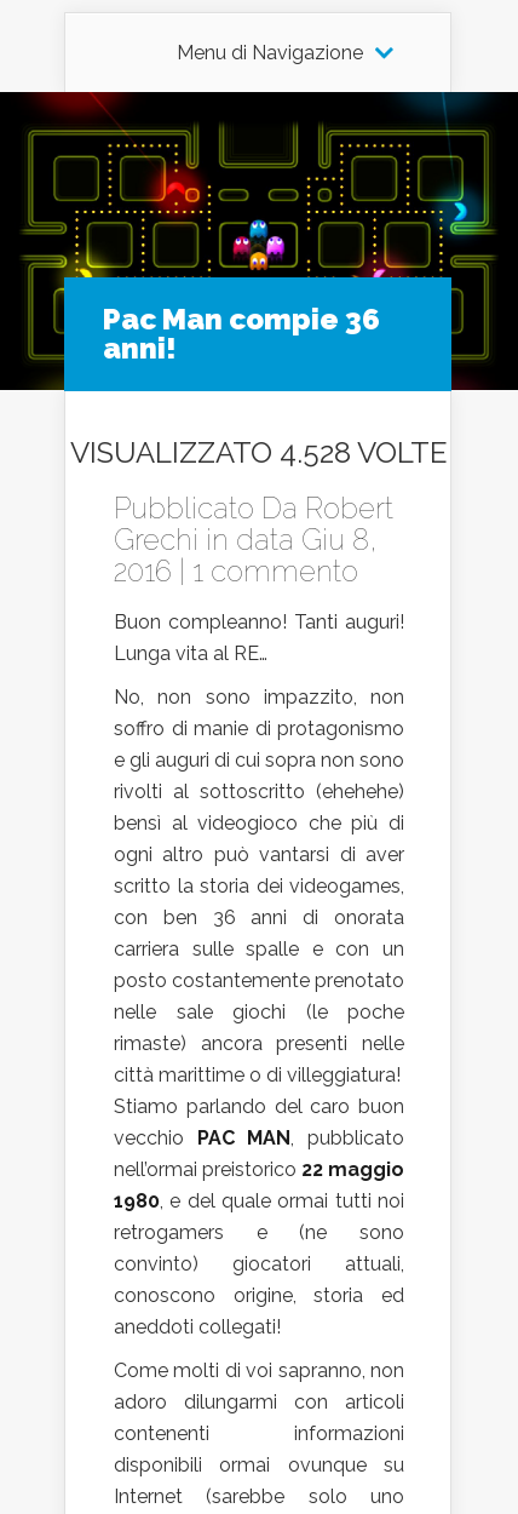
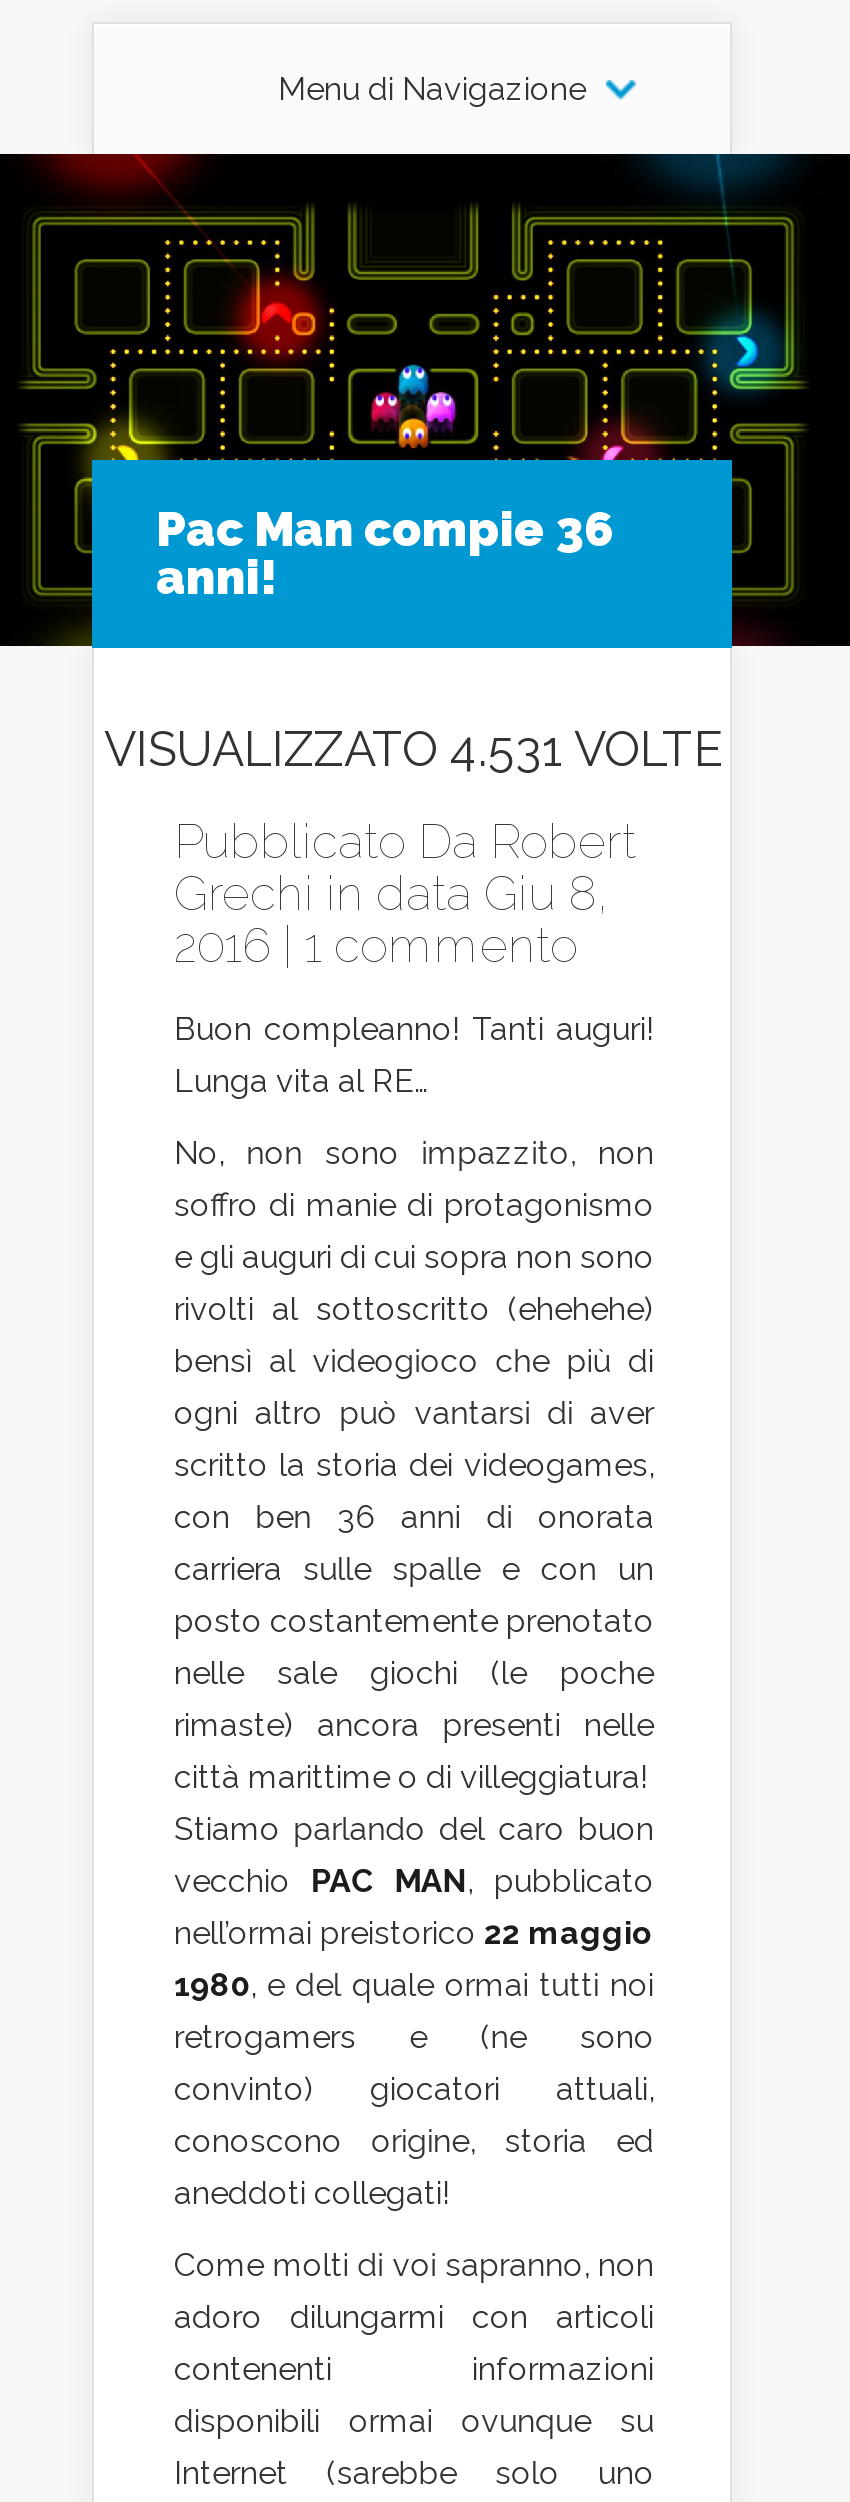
[70,435,448,470] VISUALIZZATO 4.528 VOLTE -> [104,721,724,779] VISUALIZZATO 4.531 VOLTE

